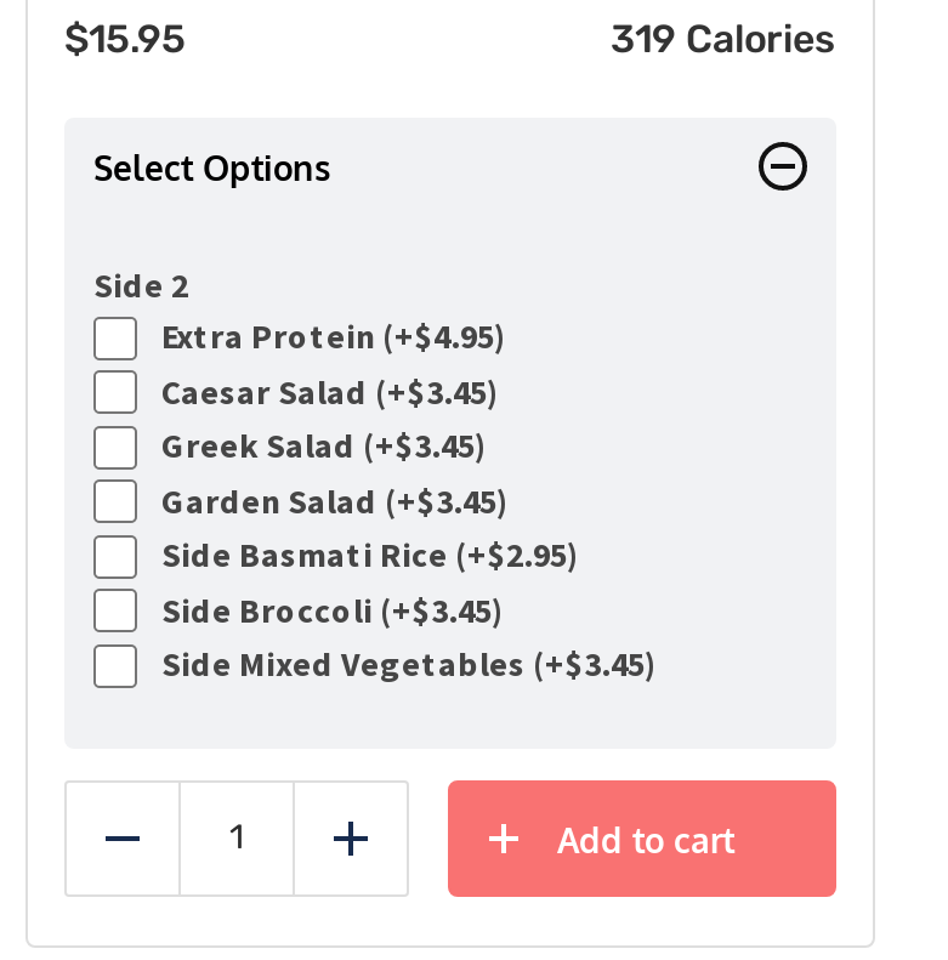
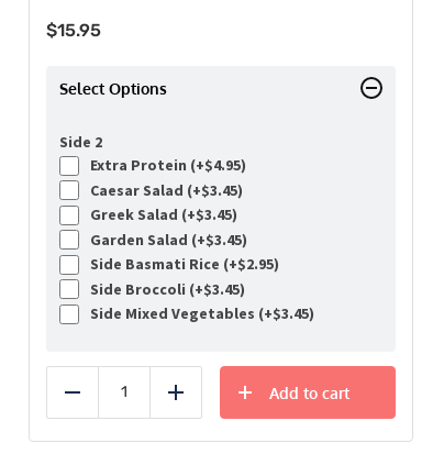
[611,16,836,62] 319 Calories -> none

